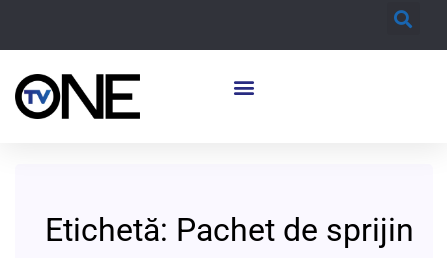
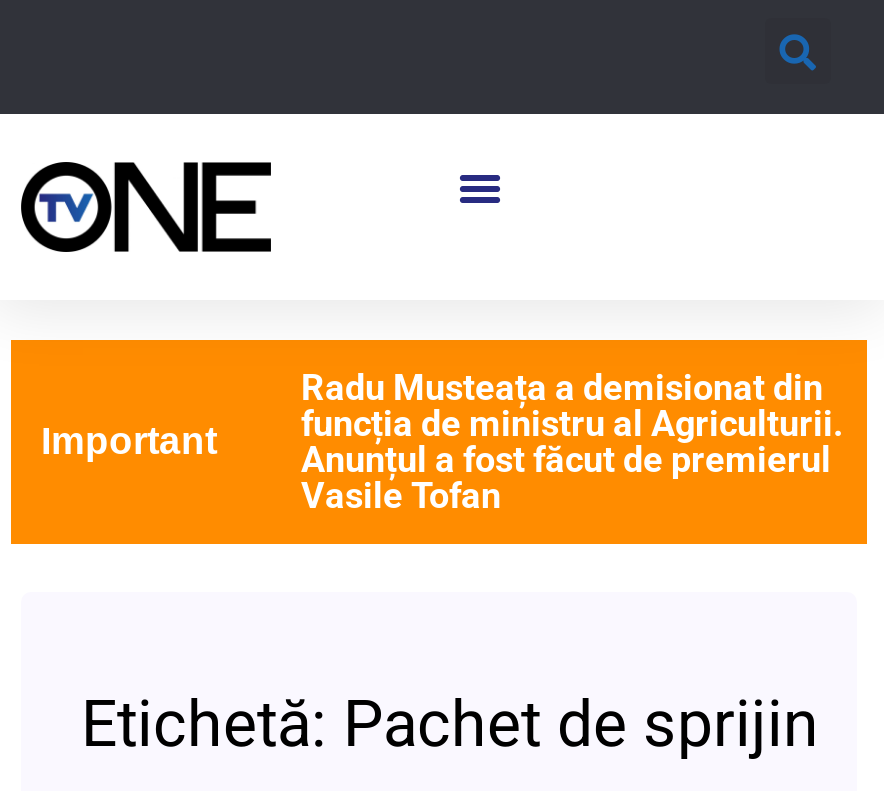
none -> [9,338,869,546] [image] | Important
none -> [301,366,843,516] Radu Musteața a demisionat din | funcția de ministru al Agriculturii. | Anunțul a fost făcut de premierul | Vasile Tofan

